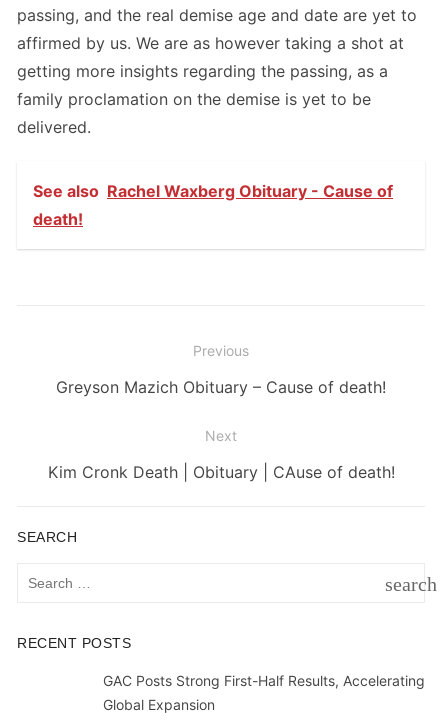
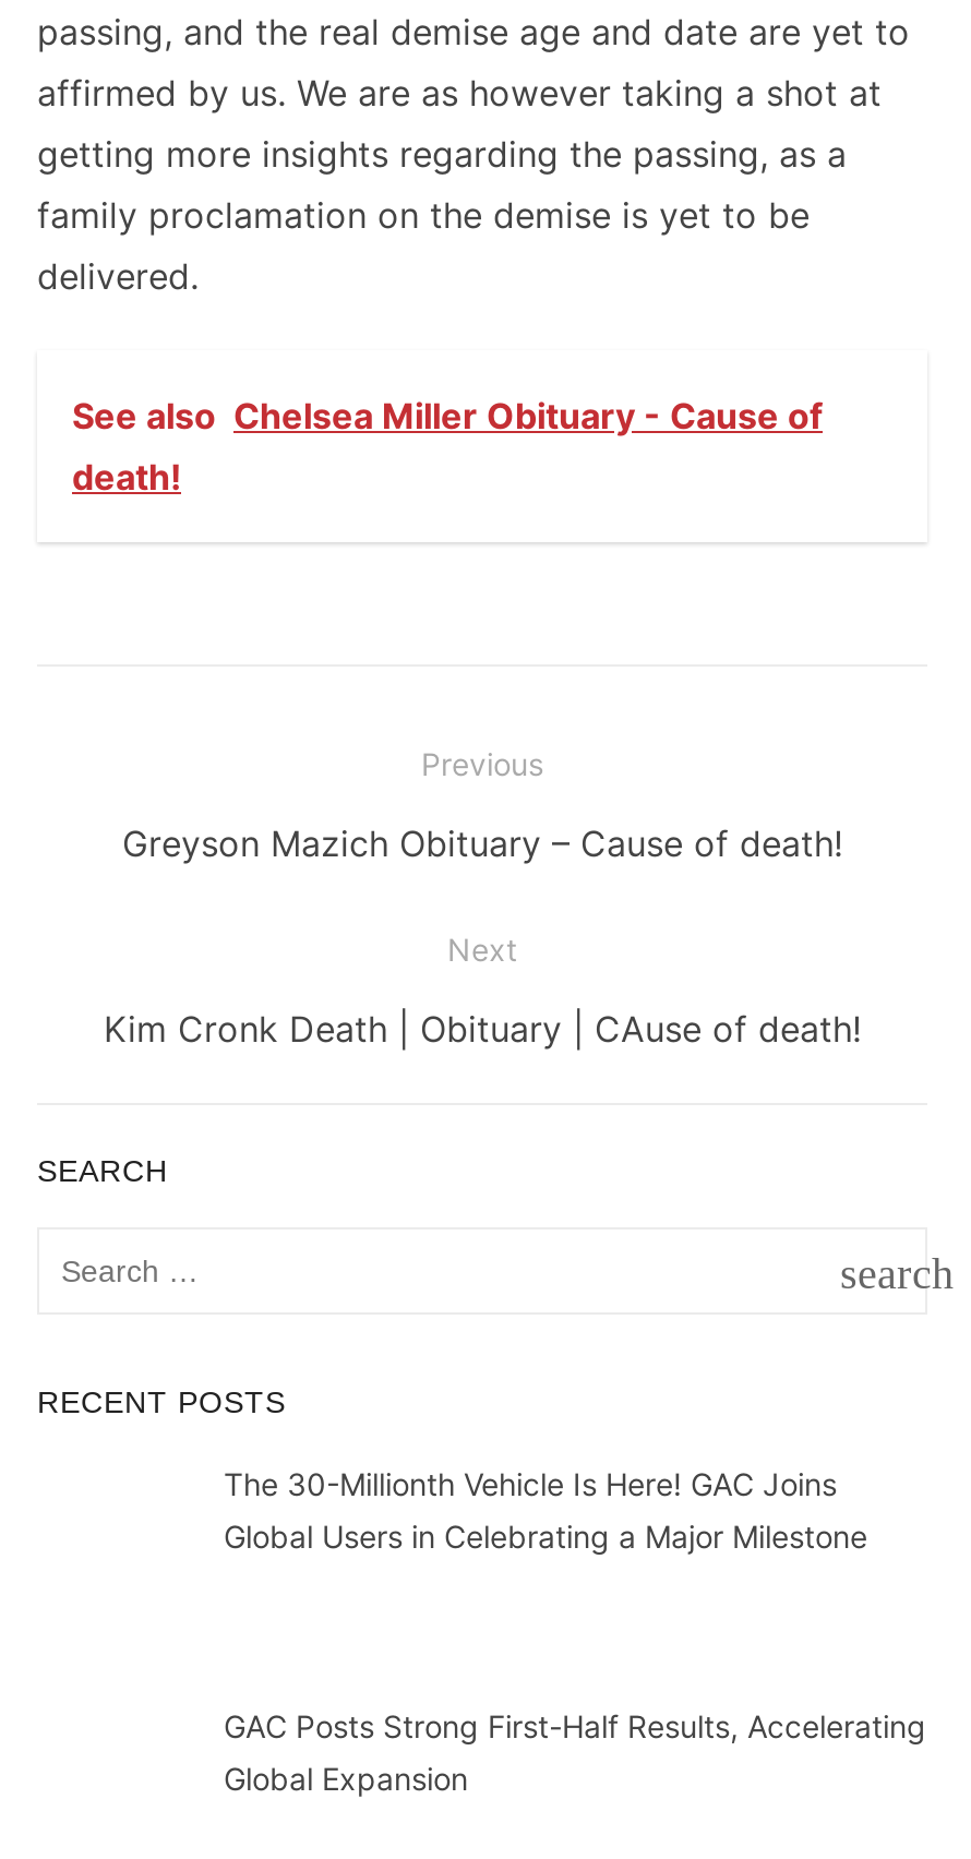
[33,181,393,201] See also Rachel Waxberg Obituary - Cause of -> [72,394,823,437] See also Chelsea Miller Obituary - Cause of
none -> [224,1465,867,1555] The 30-Millionth Vehicle Is Here! GAC Joins | Global Users in Celebrating a Major Milestone

